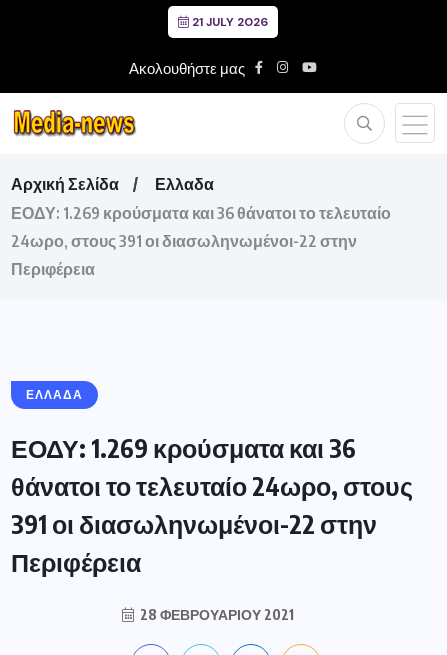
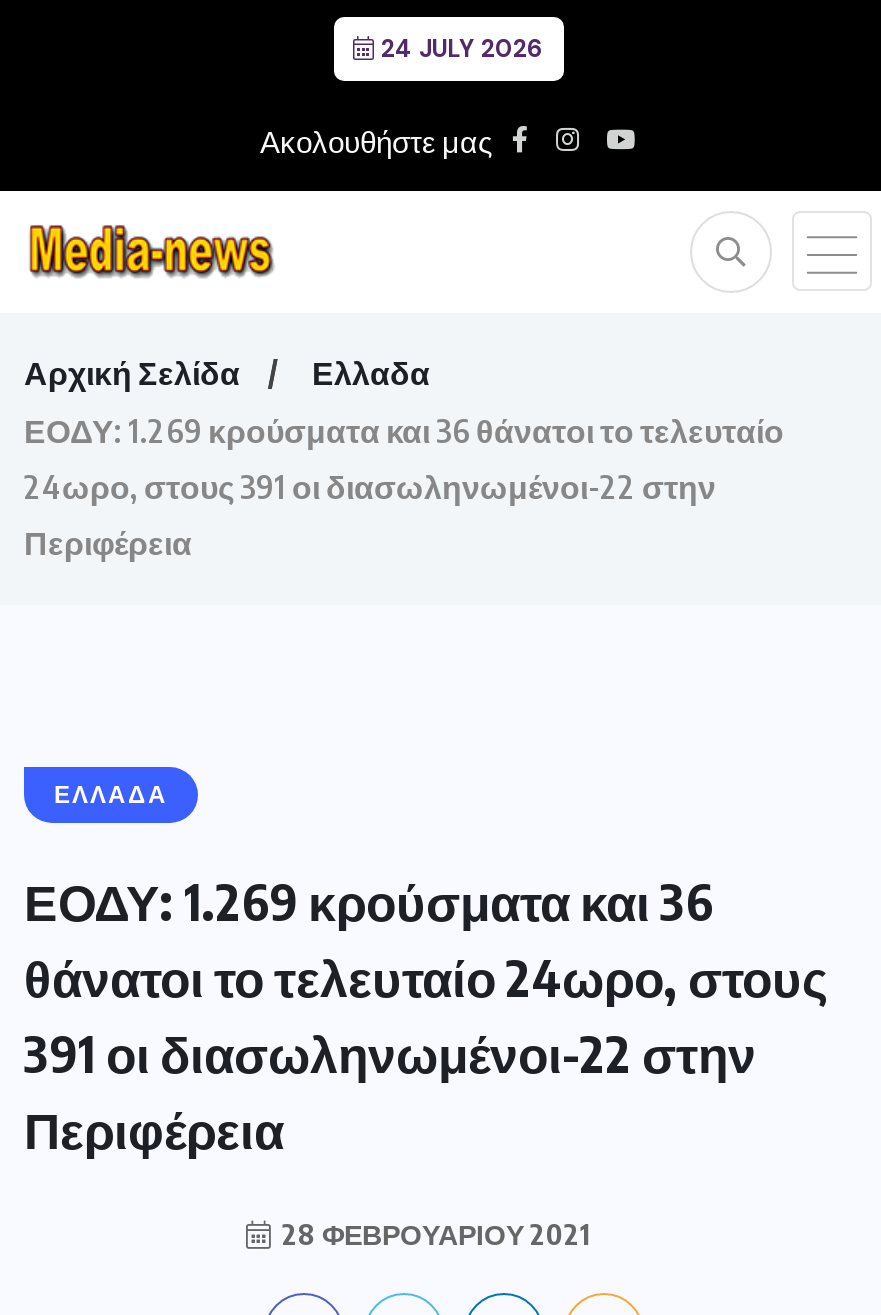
[189,14,268,30] 21 JULY 2026 -> [375,33,543,65] 24 JULY 2026

